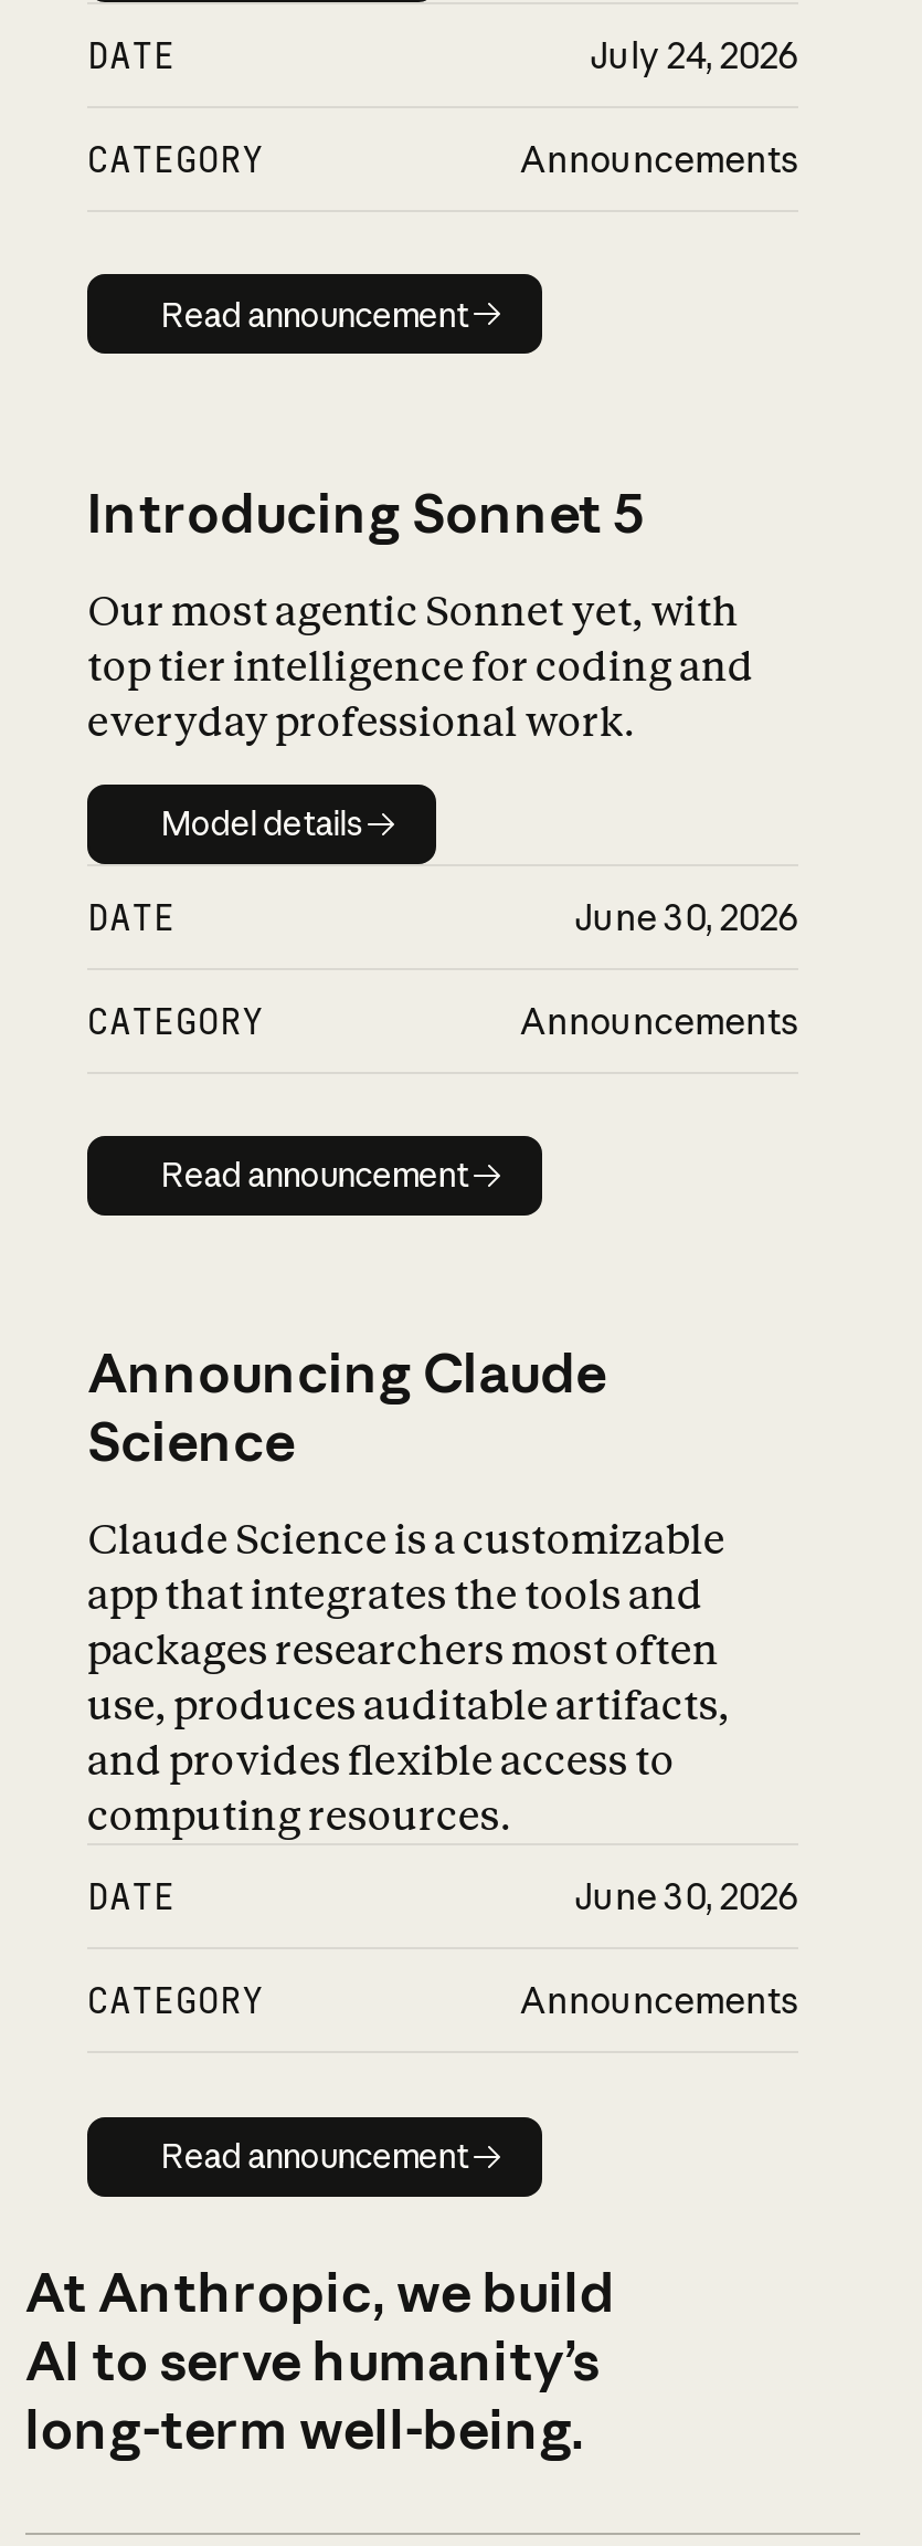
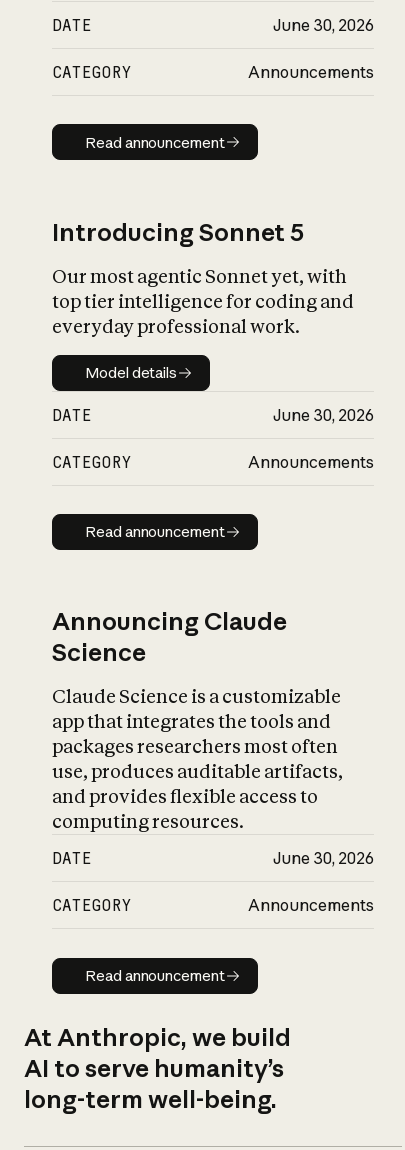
[591,33,798,77] July 24, 2026 -> [273,15,374,35] June 30, 2026

